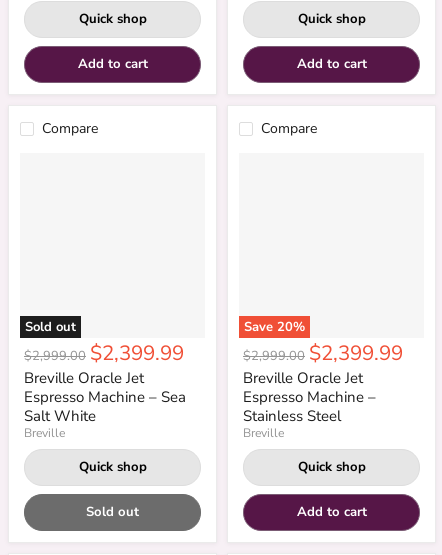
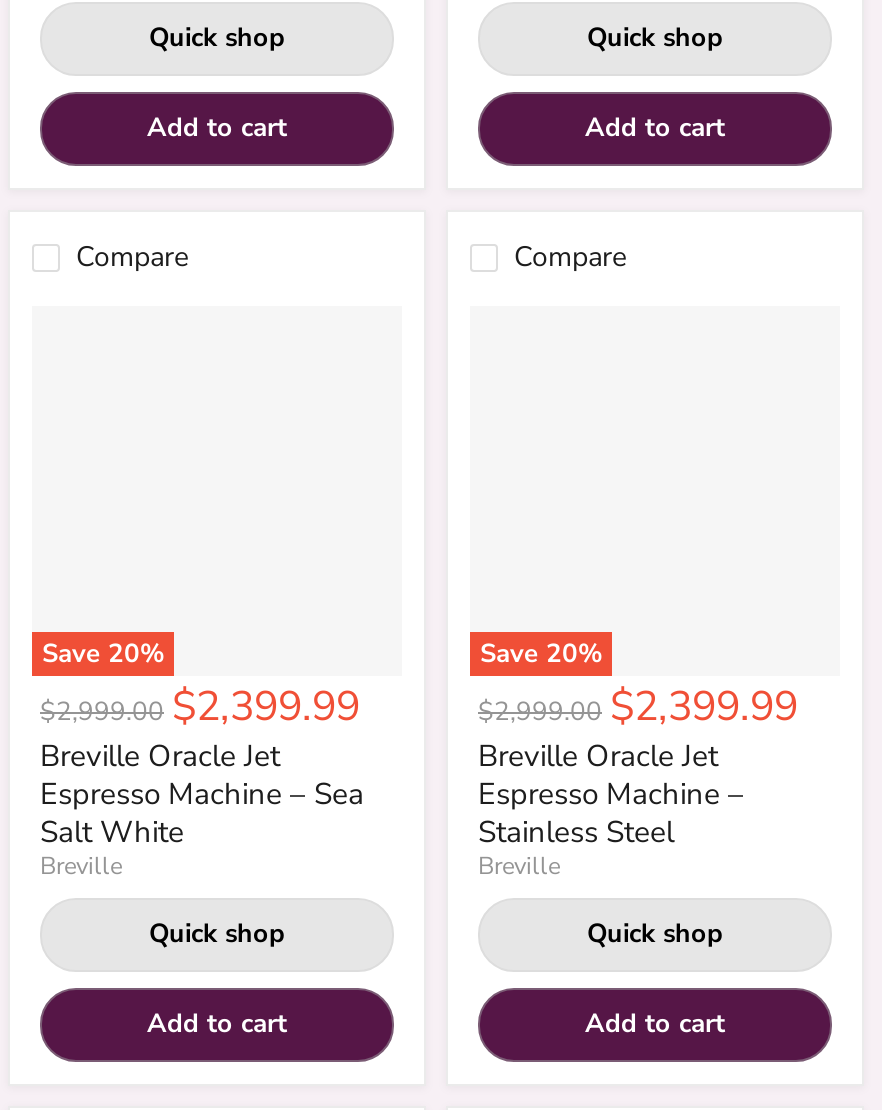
[25,318,76,336] Sold out -> [42,636,164,672] Save 20%
[86,503,139,521] Sold out -> [147,1006,287,1042] Add to cart

